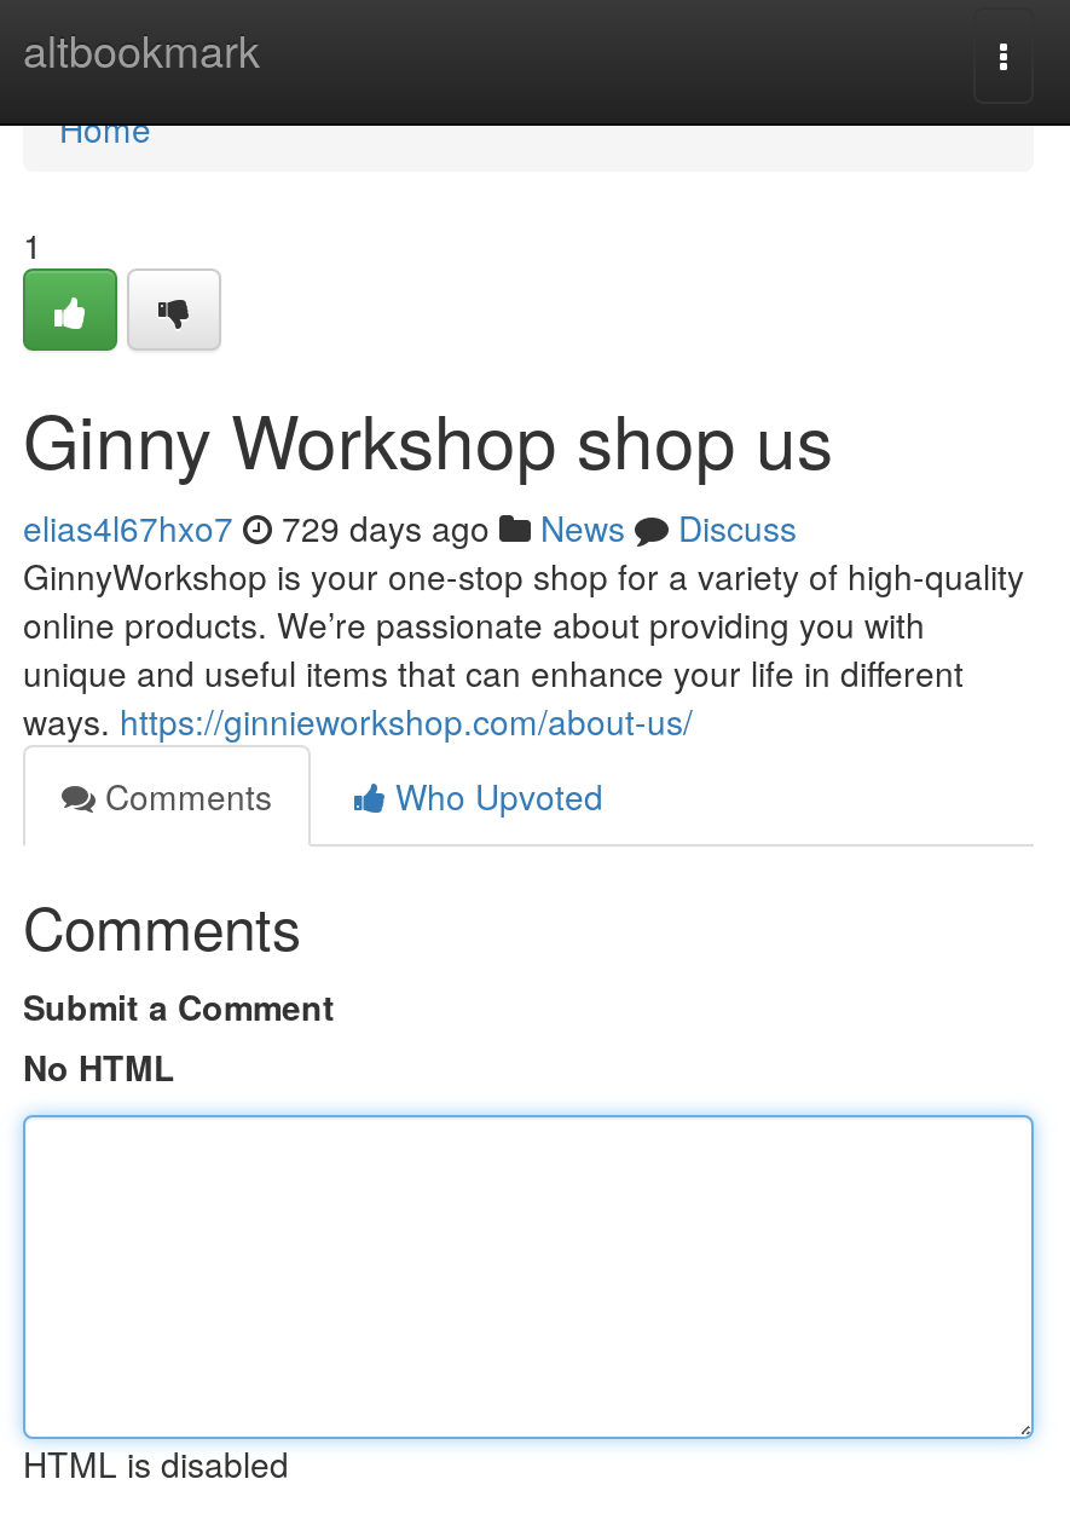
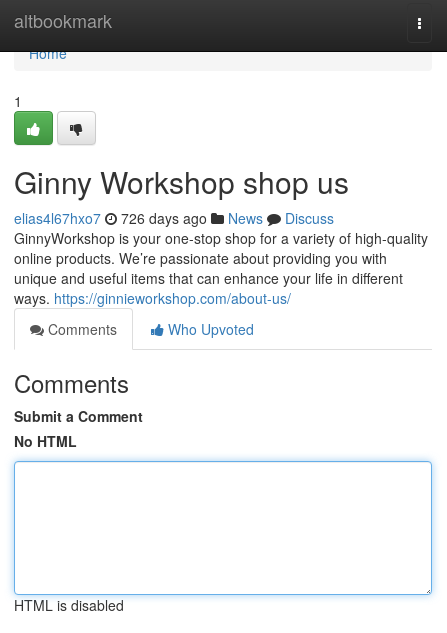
[23,503,797,551] elias4l67hxo7 729 days ago News Discuss -> [14,208,334,228] elias4l67hxo7 726 days ago News Discuss

